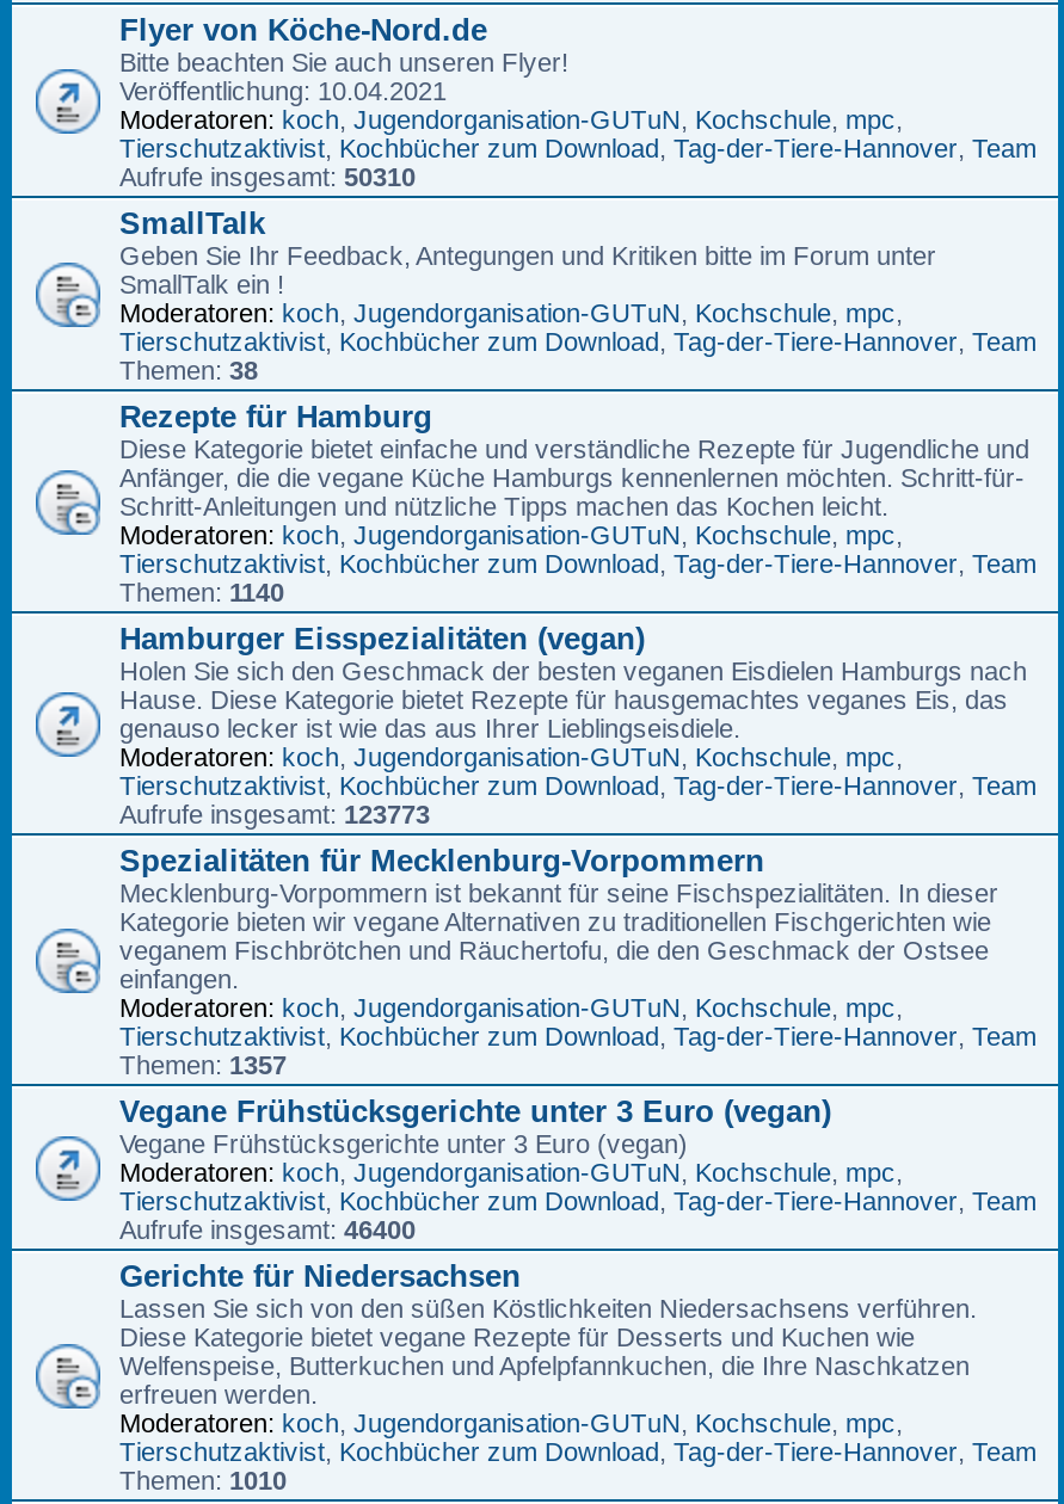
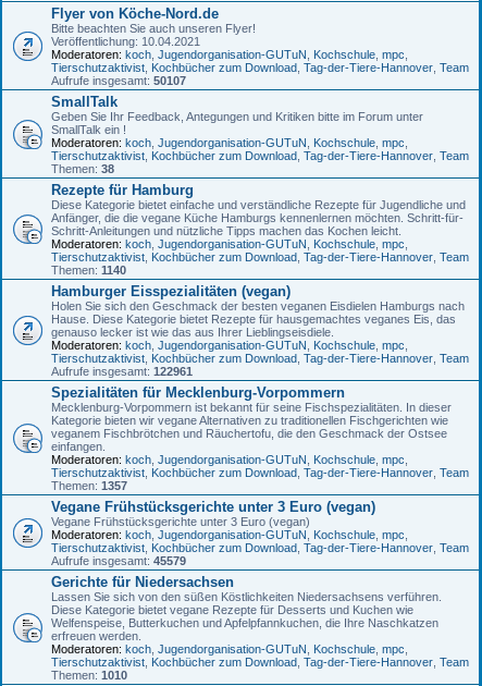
[119,162,416,191] Aufrufe insgesamt: 50310 -> [51,74,186,87] Aufrufe insgesamt: 50107
[119,800,430,828] Aufrufe insgesamt: 123773 -> [51,365,193,378] Aufrufe insgesamt: 122961
[119,1215,416,1244] Aufrufe insgesamt: 46400 -> [51,554,186,567] Aufrufe insgesamt: 45579

